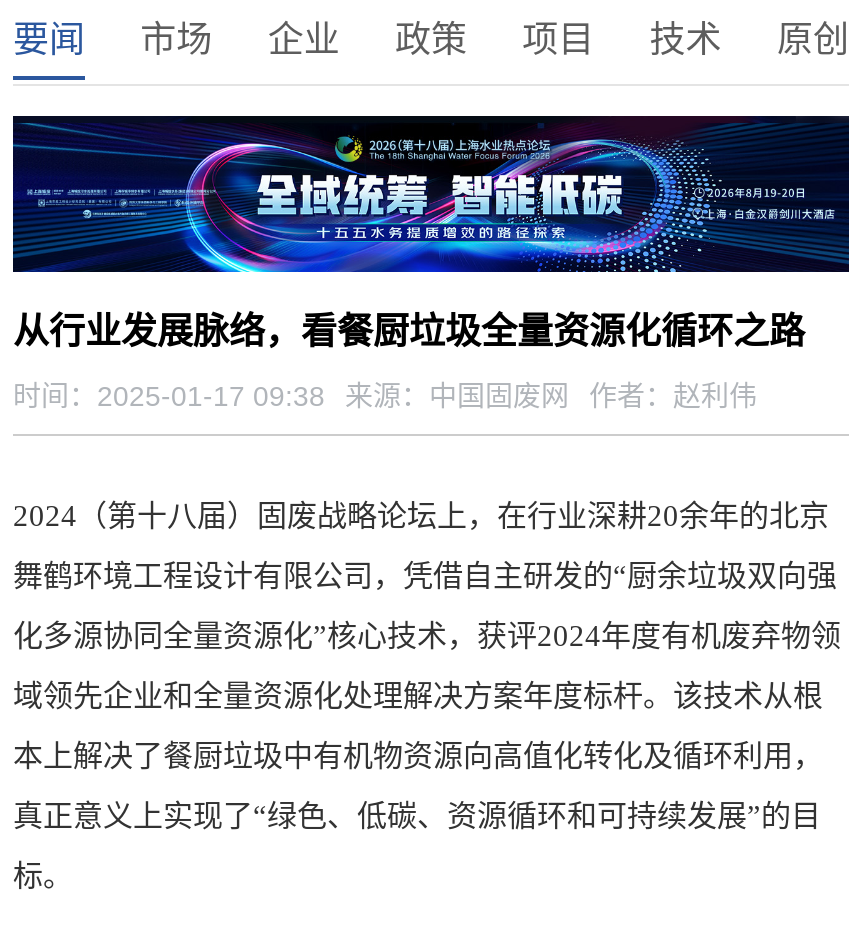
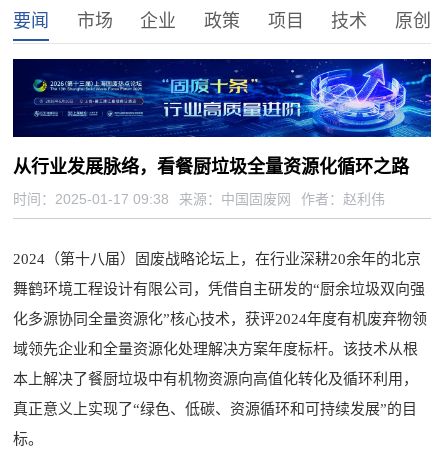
[13,116,851,274] [image] -> [15,59,432,138] [image]

